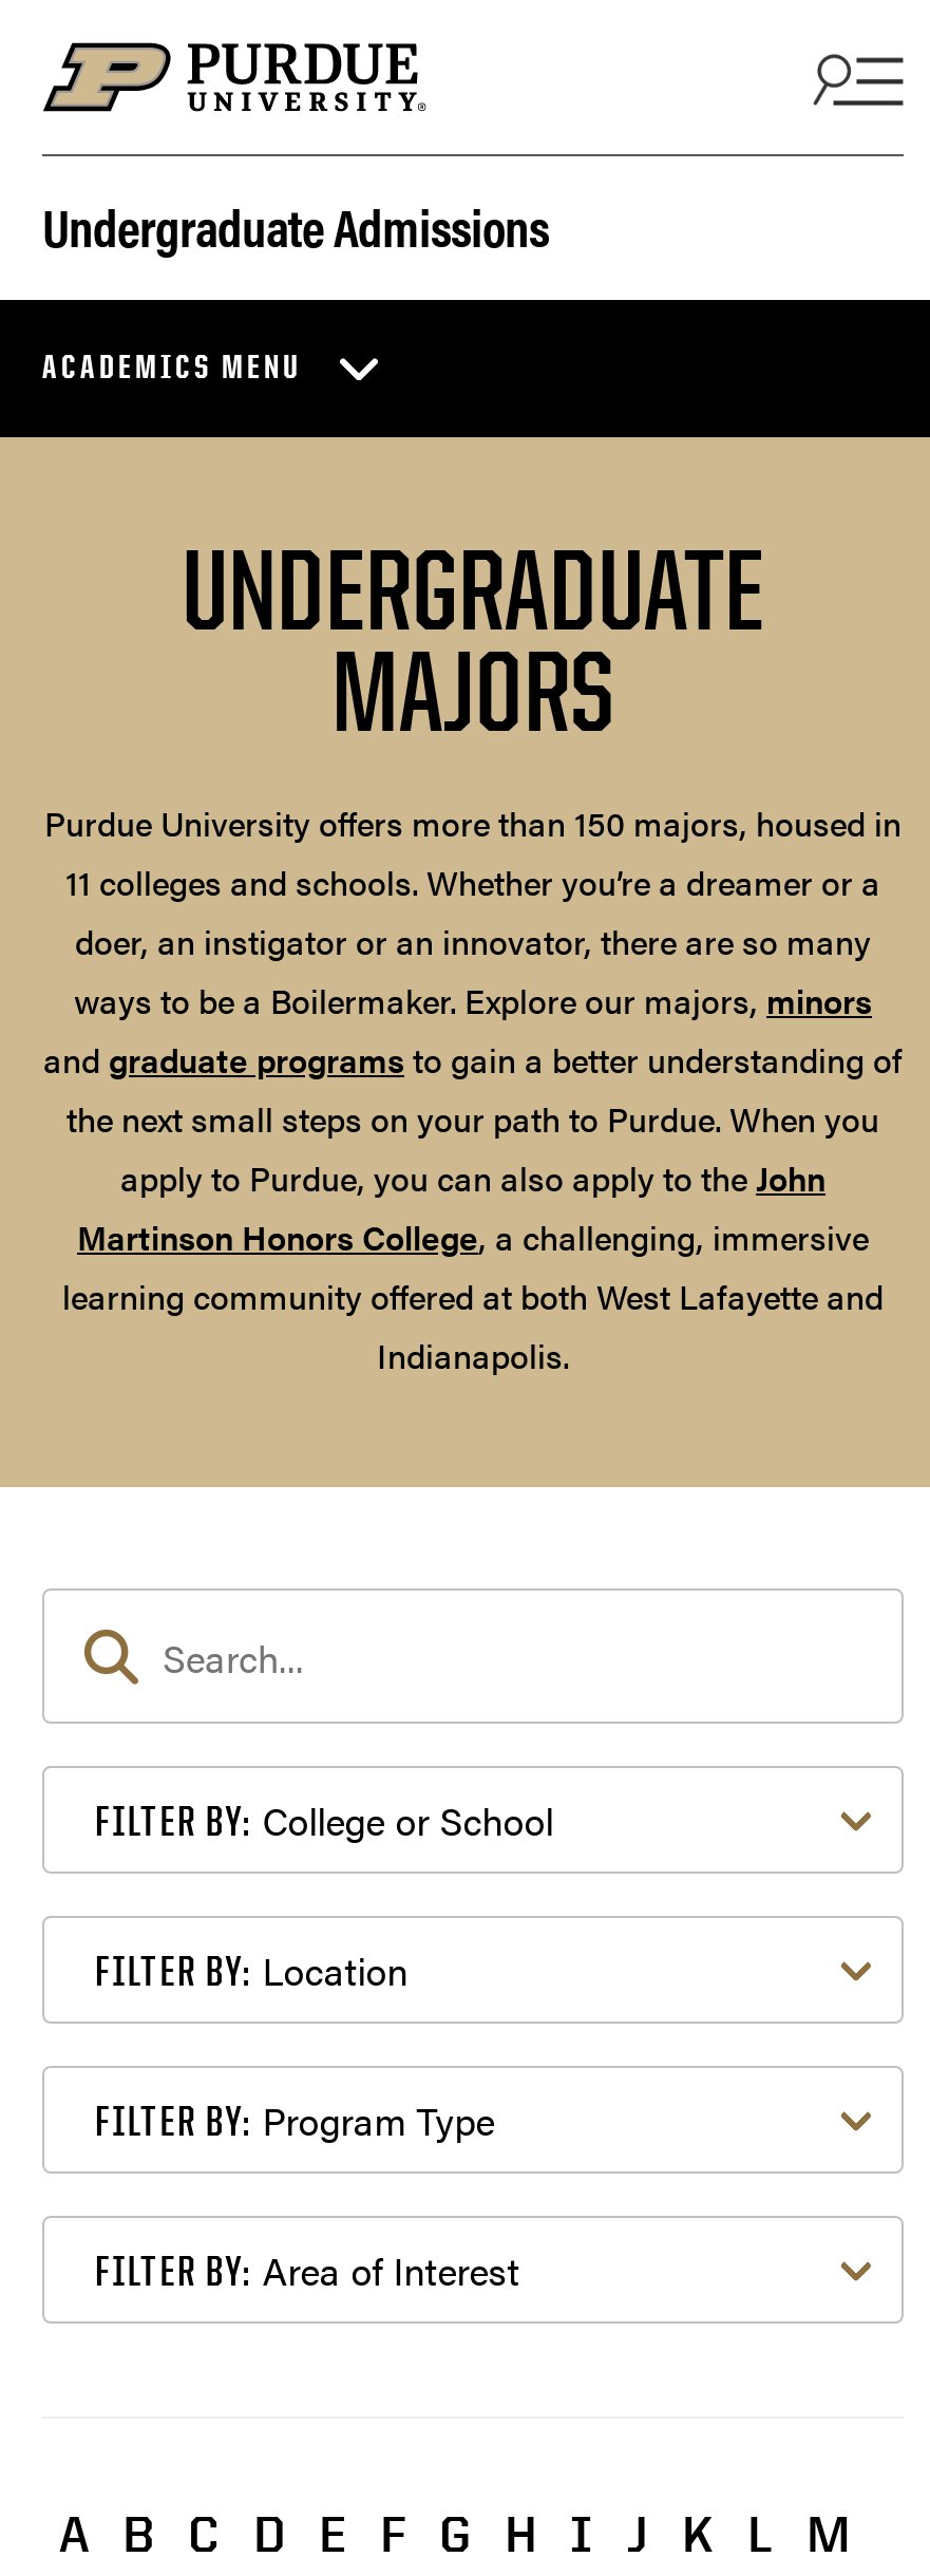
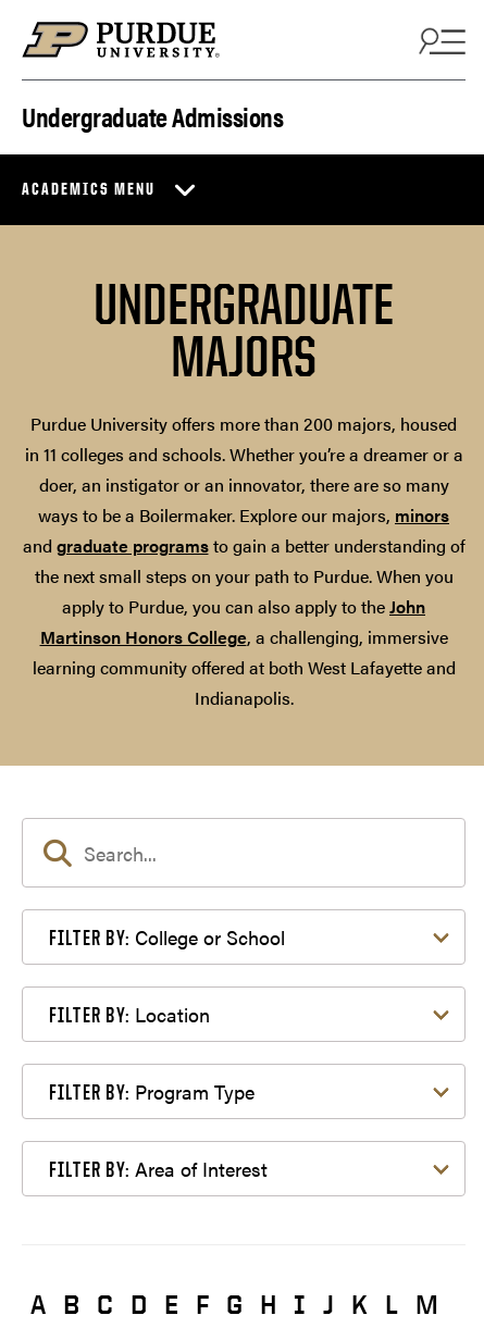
[44,799,901,907] Purdue University offers more than 150 majors, housed in | 11 colleges and schools. Whether you’re a dreamer or a -> [24,411,463,467] Purdue University offers more than 200 majors, housed | in 11 colleges and schools. Whether you’re a dreamer or a

